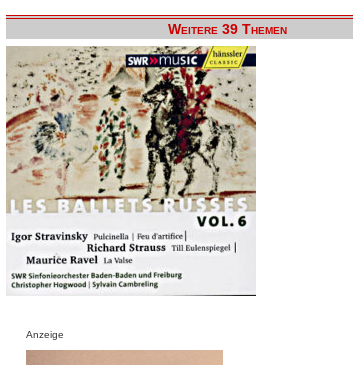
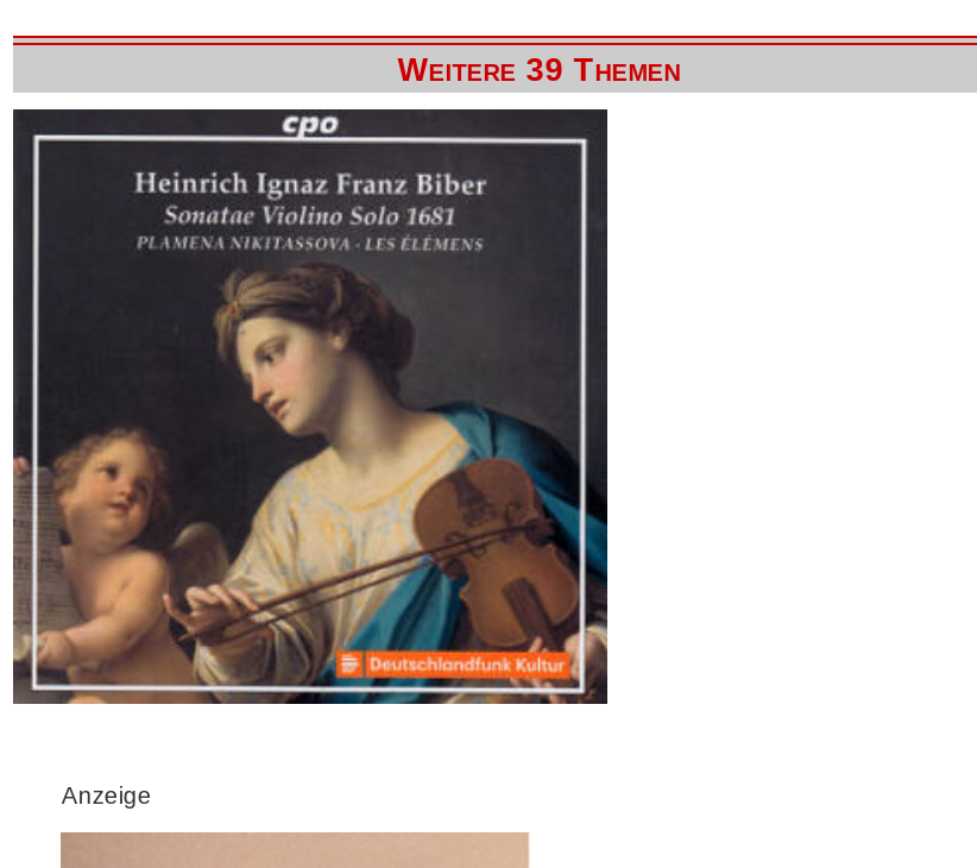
[5,45,257,296] [image] -> [11,107,610,706] [image]

